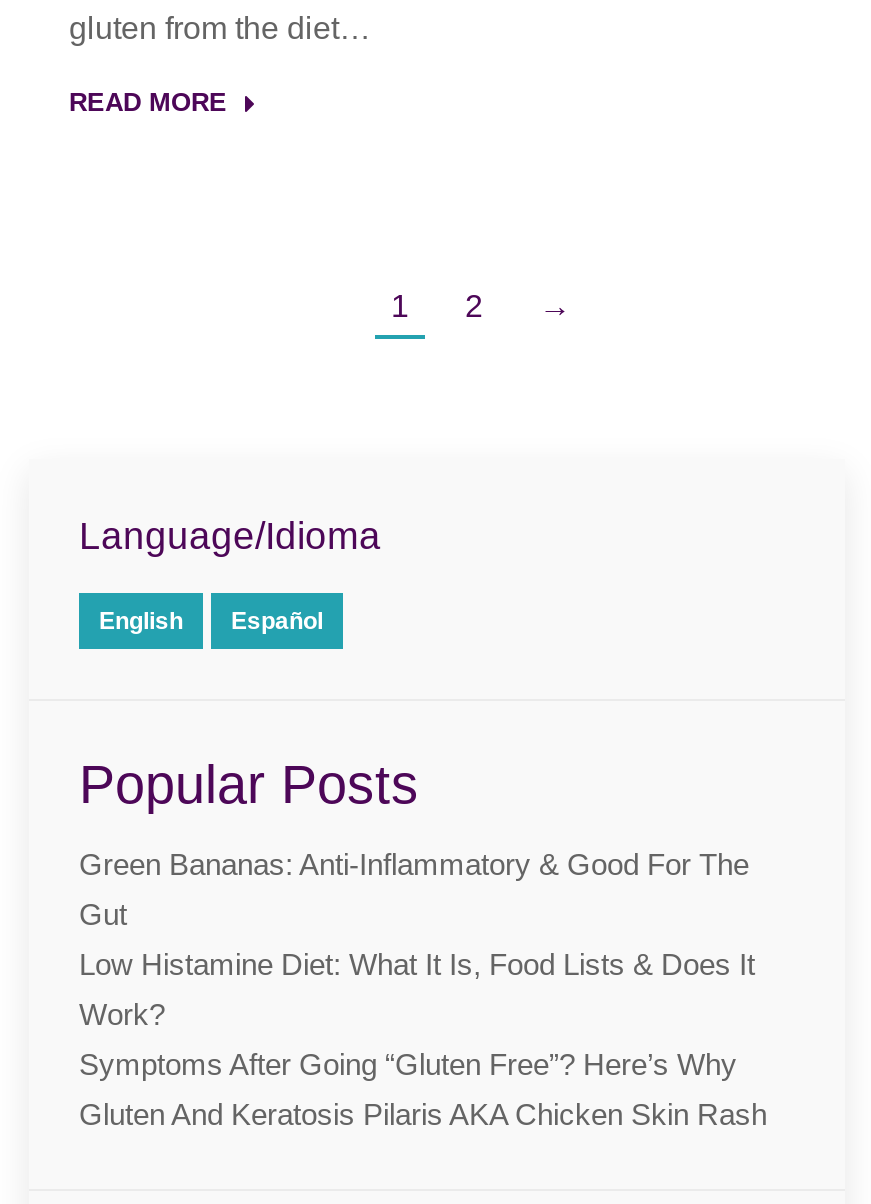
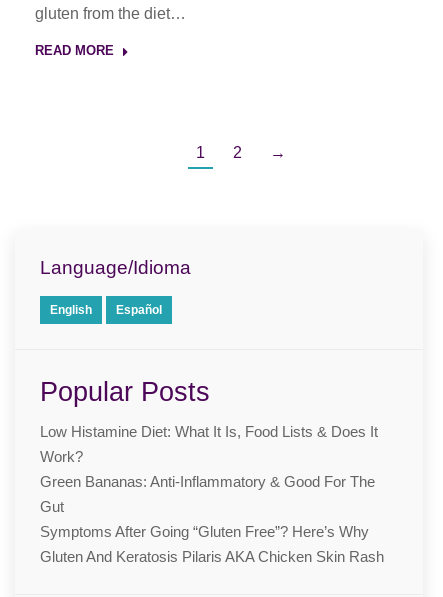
moved [79,846,749,930] -> [40,473,375,515]: Green Bananas: Anti-Inflammatory & Good For The | Gut
moved [79,946,755,1030] -> [40,423,378,465]: Low Histamine Diet: What It Is, Food Lists & Does It | Work?

